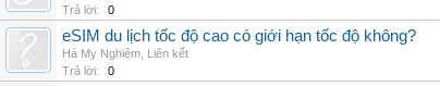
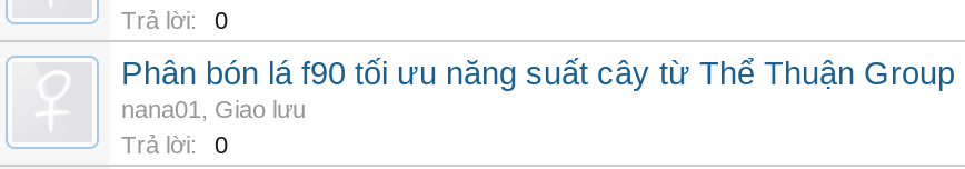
[62,27,416,60] eSIM du lịch tốc độ cao có giới hạn tốc độ không? | Hà My Nghiêm, Liên kết -> [121,56,955,122] Phân bón lá f90 tối ưu năng suất cây từ Thể Thuận Group | nana01, Giao lưu

